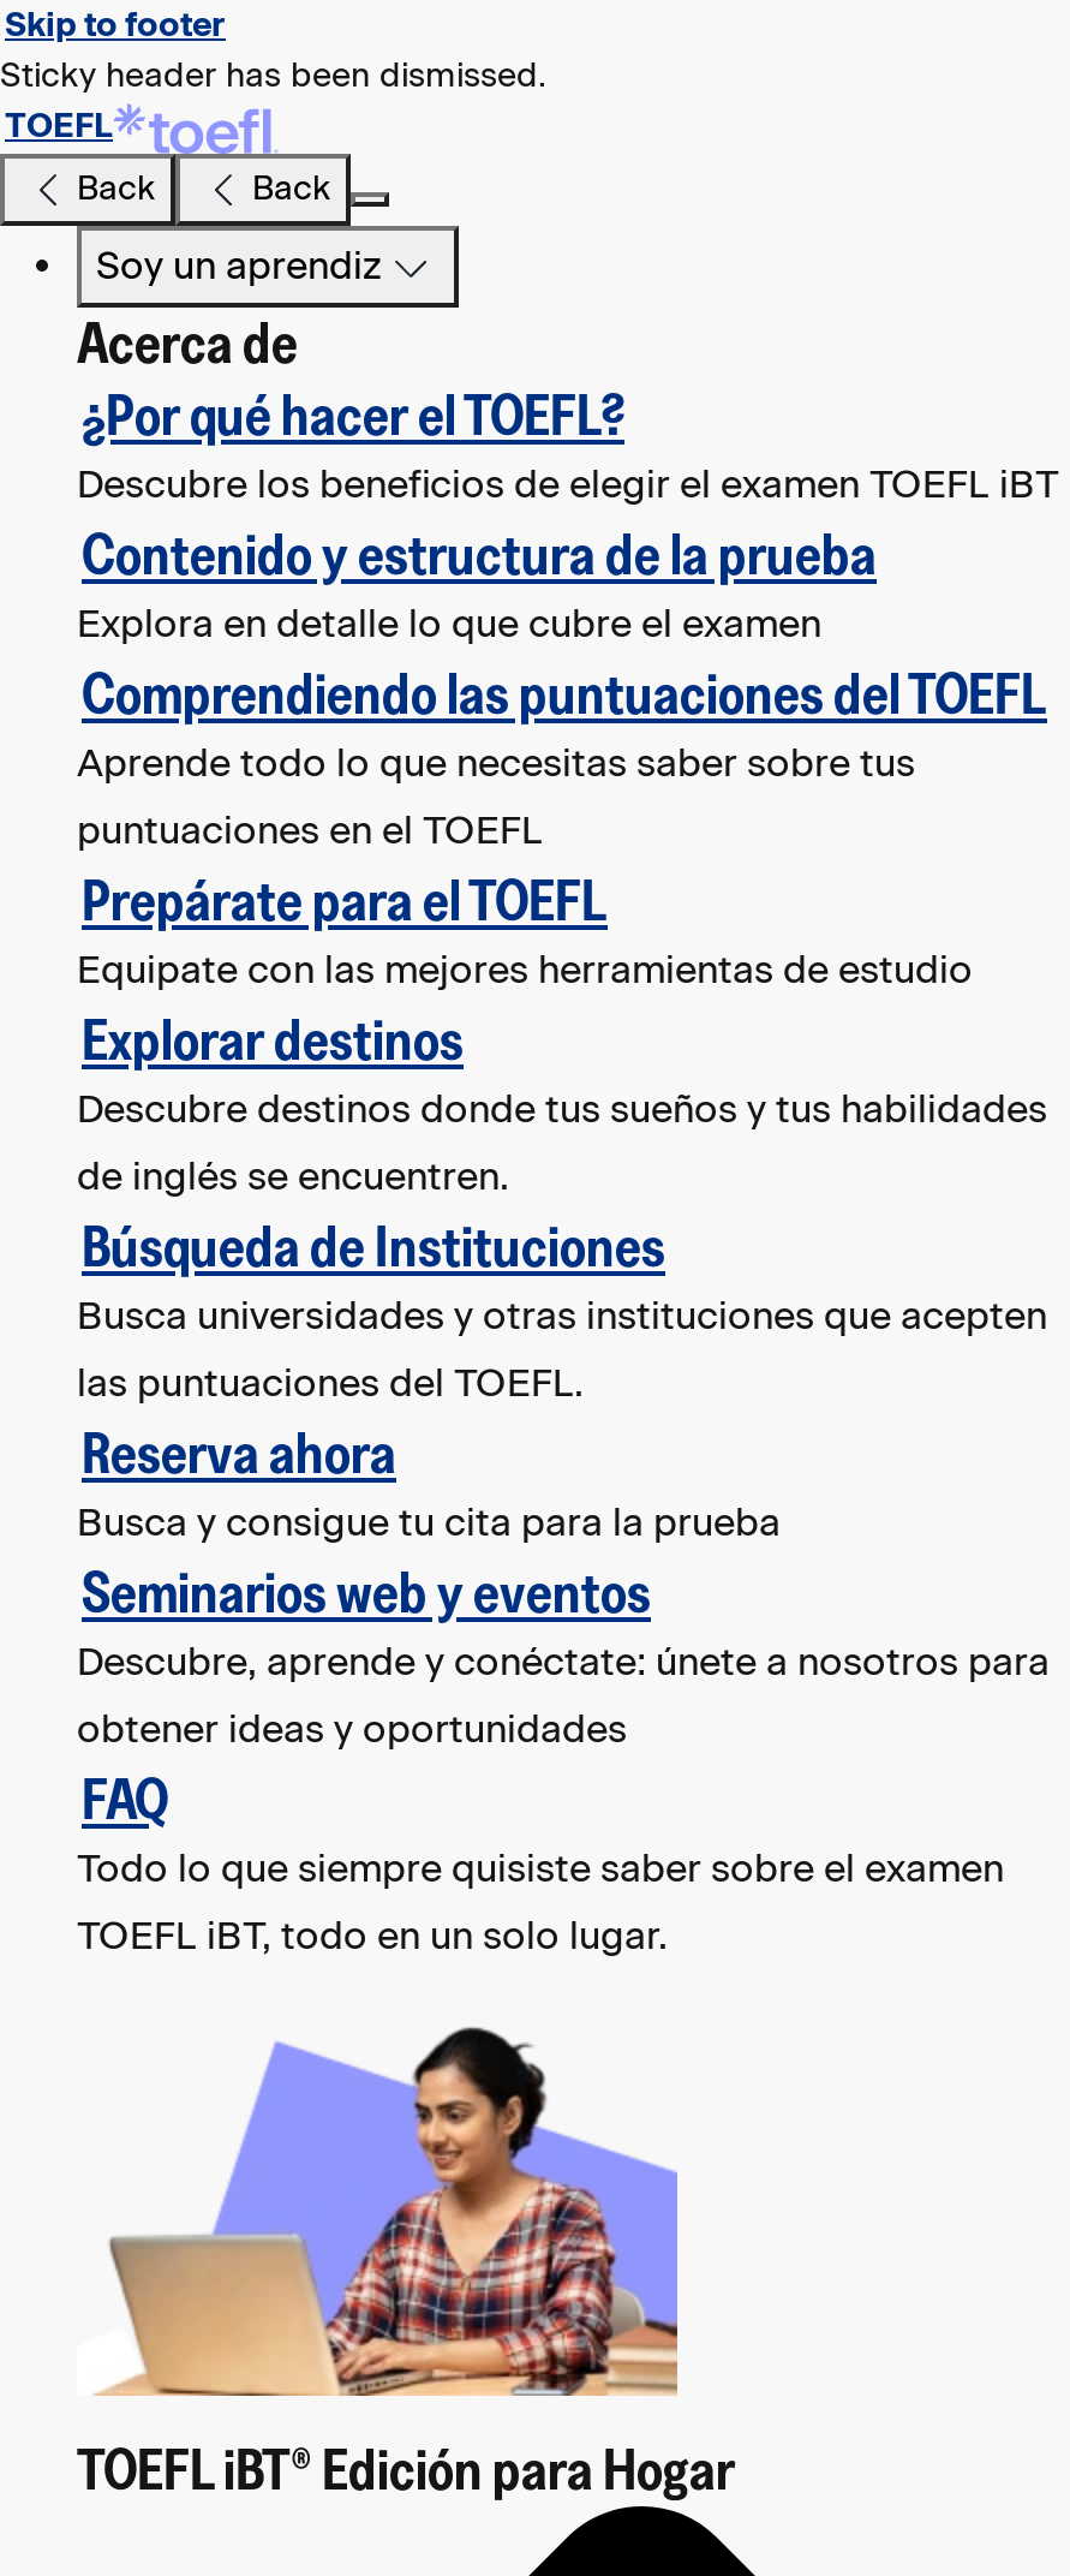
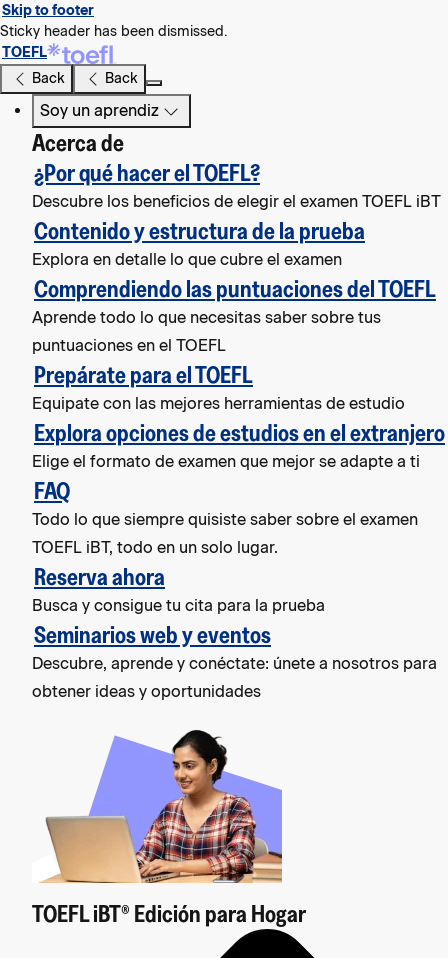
[77,1004,1047,1406] Explorar destinos | Descubre destinos donde tus sueños y tus habilidades | de inglés se encuentren. | Búsqueda de Instituciones | Busca universidades y otras instituciones que acepten | las puntuaciones del TOEFL. -> [32,418,445,471] Explora opciones de estudios en el extranjero | Elige el formato de examen que mejor se adapte a ti
moved [77,1764,1004,1958] -> [32,476,418,557]: FAQ | Todo lo que siempre quisiste saber sobre el examen | TOEFL iBT, todo en un solo lugar.

